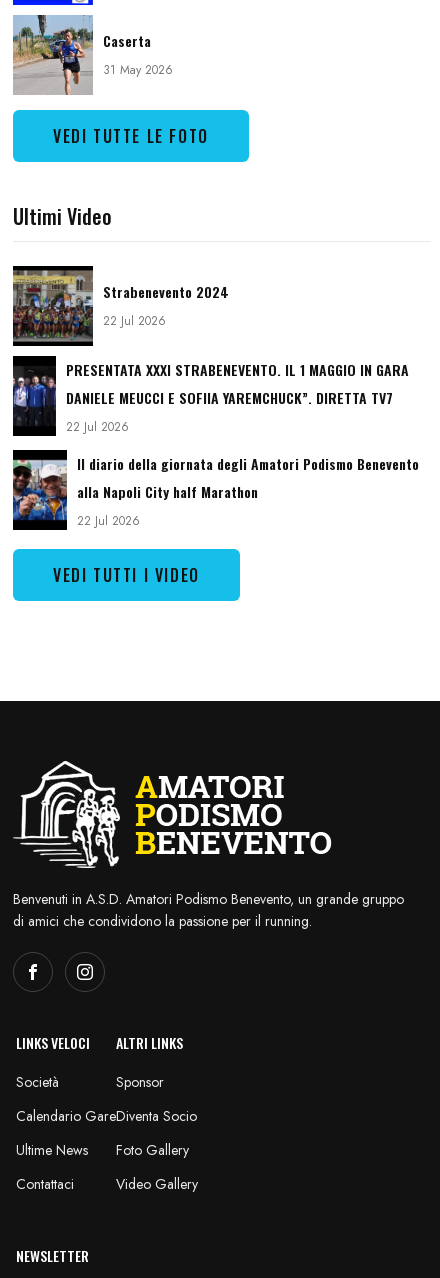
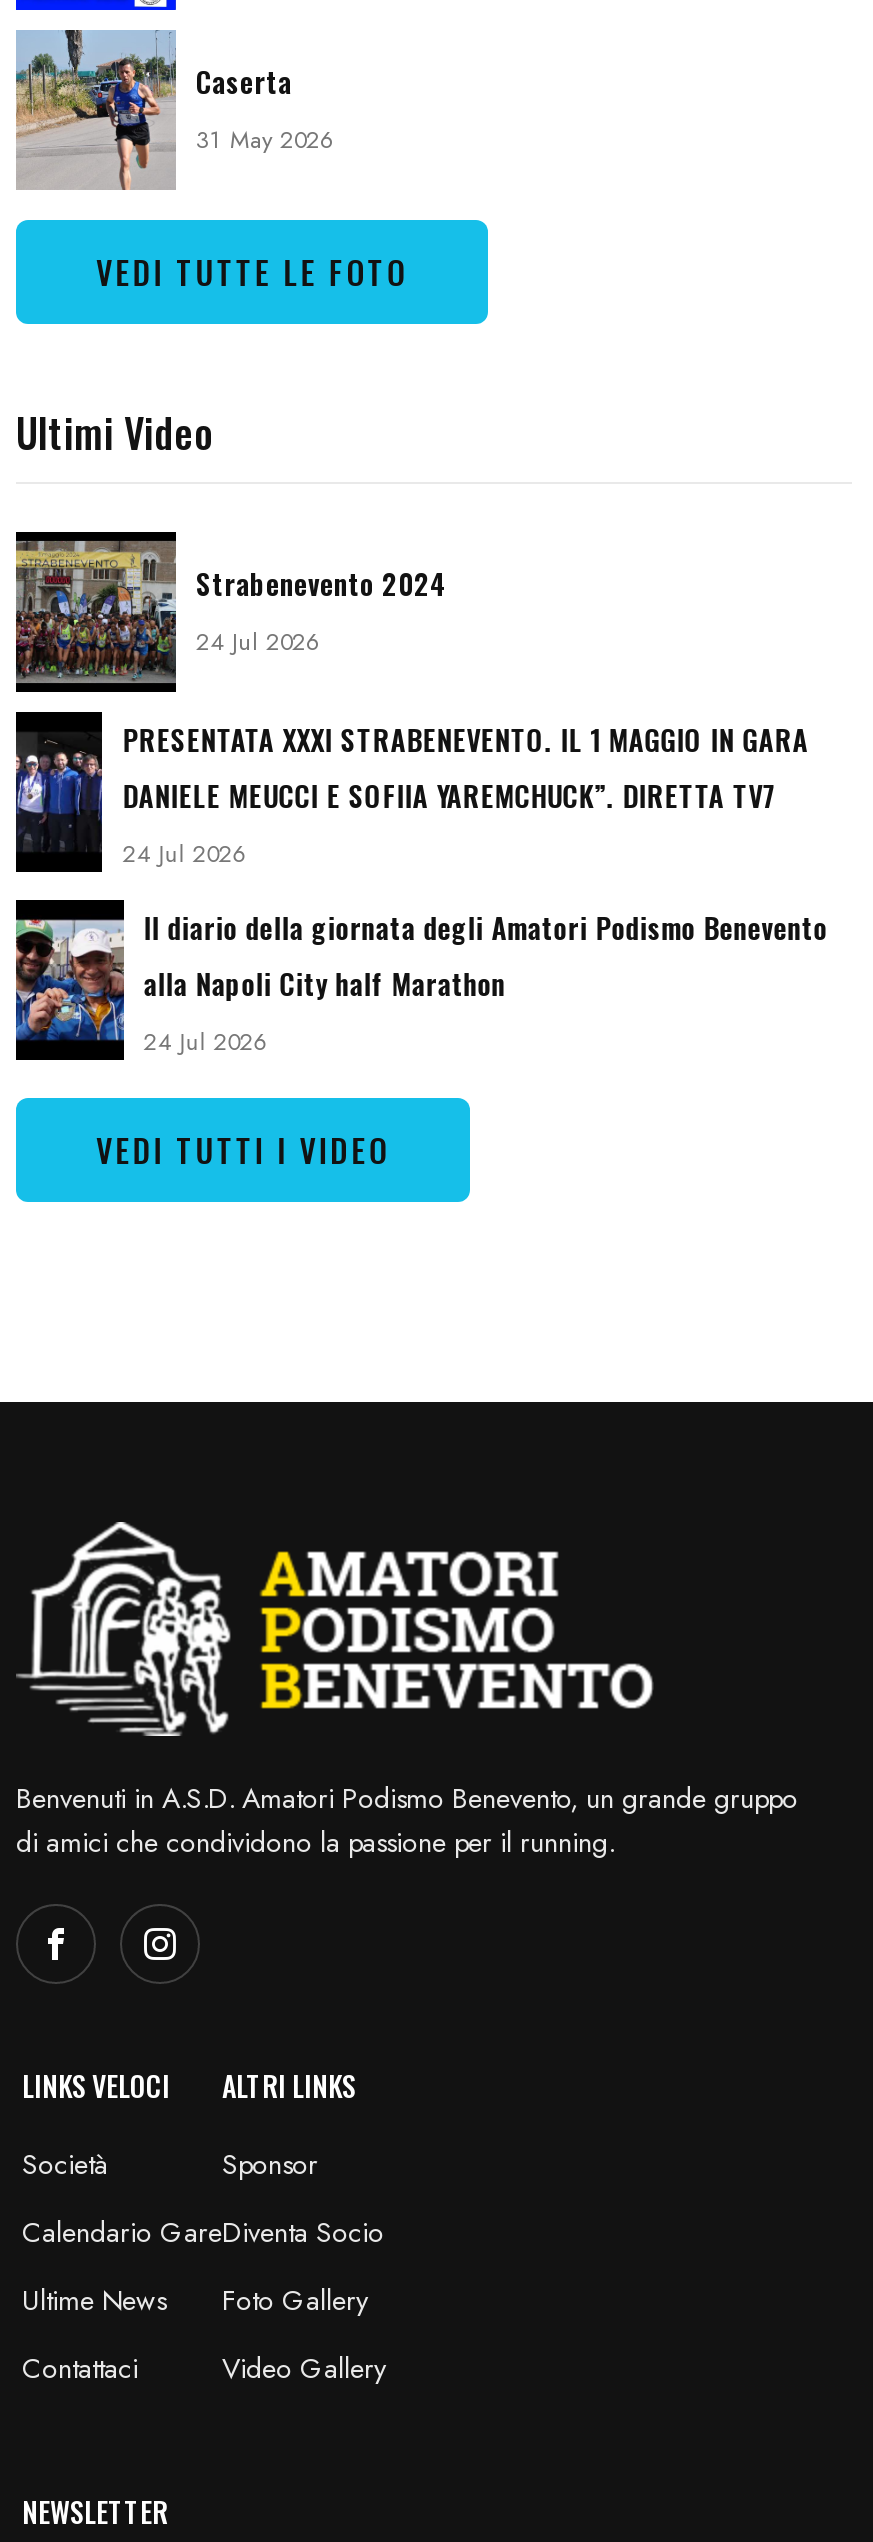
[103,312,166,330] 22 Jul 2026 -> [196,624,322,660] 24 Jul 2026
[66,418,129,436] 22 Jul 2026 -> [123,836,249,872] 24 Jul 2026
[77,512,140,530] 22 Jul 2026 -> [144,1024,270,1060] 24 Jul 2026

